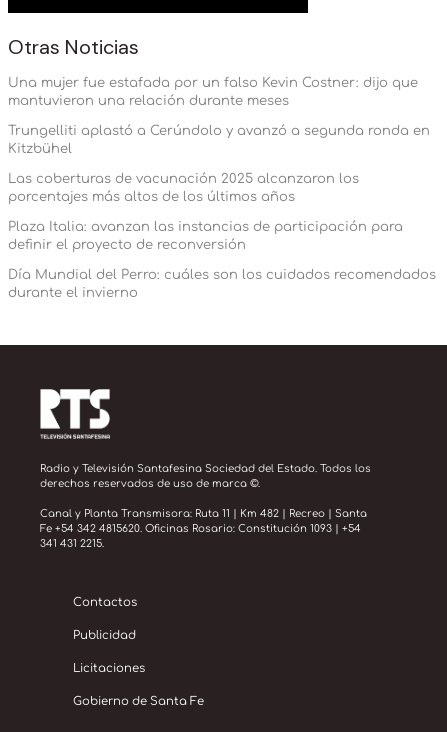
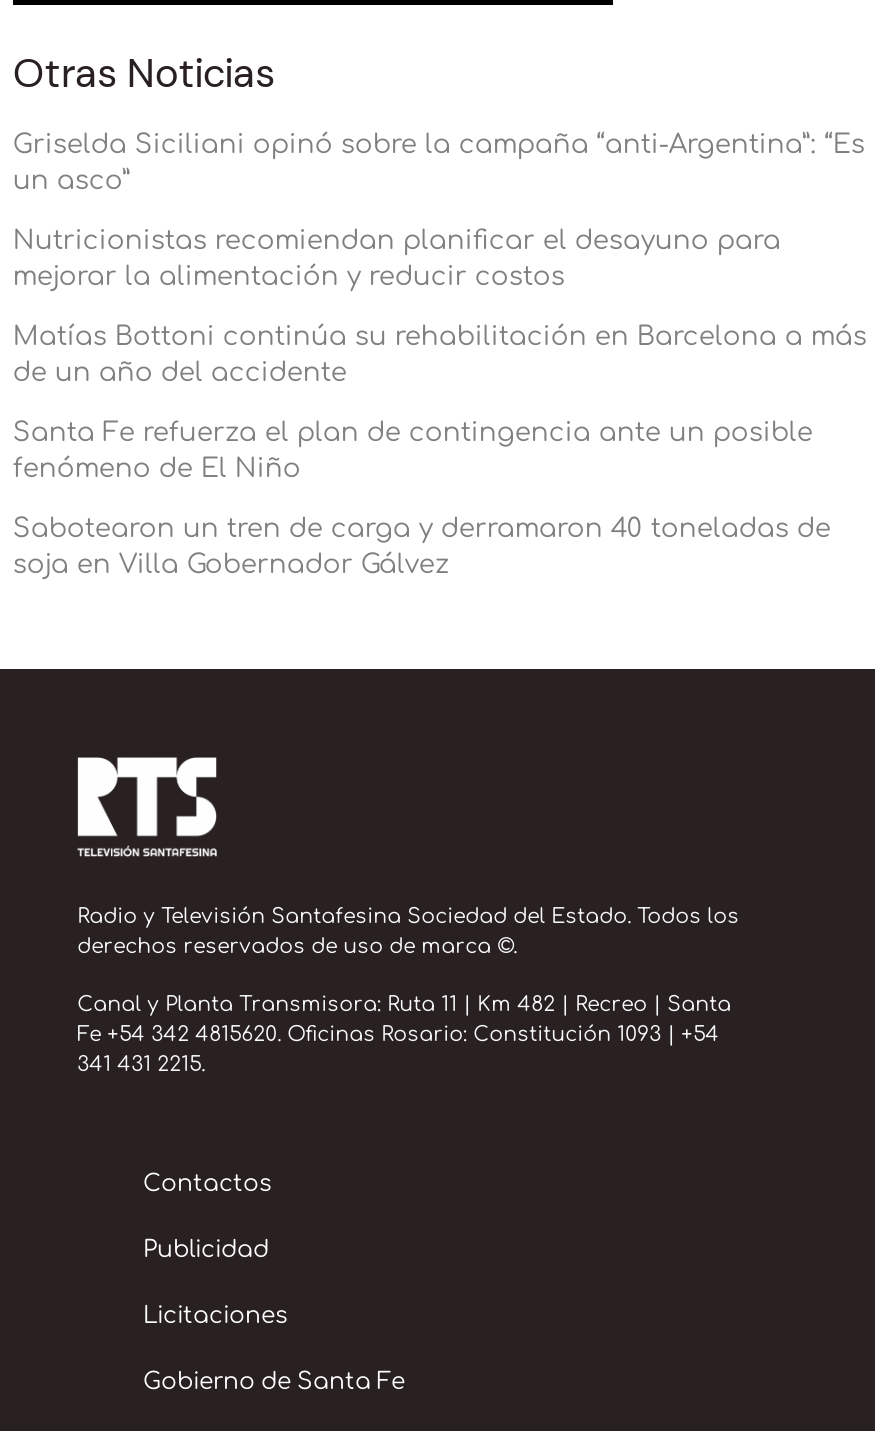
[8,75,418,108] Una mujer fue estafada por un falso Kevin Costner: dijo que | mantuvieron una relación durante meses -> [13,129,865,195] Griselda Siciliani opinó sobre la campaña “anti-Argentina”: “Es | un asco”
[8,123,430,156] Trungelliti aplastó a Cerúndolo y avanzó a segunda ronda en | Kitzbühel -> [13,225,781,291] Nutricionistas recomiendan planificar el desayuno para | mejorar la alimentación y reducir costos
[8,171,359,204] Las coberturas de vacunación 2025 alcanzaron los | porcentajes más altos de los últimos años -> [13,321,867,387] Matías Bottoni continúa su rehabilitación en Barcelona a más | de un año del accidente
[8,219,403,252] Plaza Italia: avanzan las instancias de participación para | definir el proyecto de reconversión -> [13,417,813,483] Santa Fe refuerza el plan de contingencia ante un posible | fenómeno de El Niño
[8,267,436,300] Día Mundial del Perro: cuáles son los cuidados recomendados | durante el invierno -> [13,513,831,579] Sabotearon un tren de carga y derramaron 40 toneladas de | soja en Villa Gobernador Gálvez

